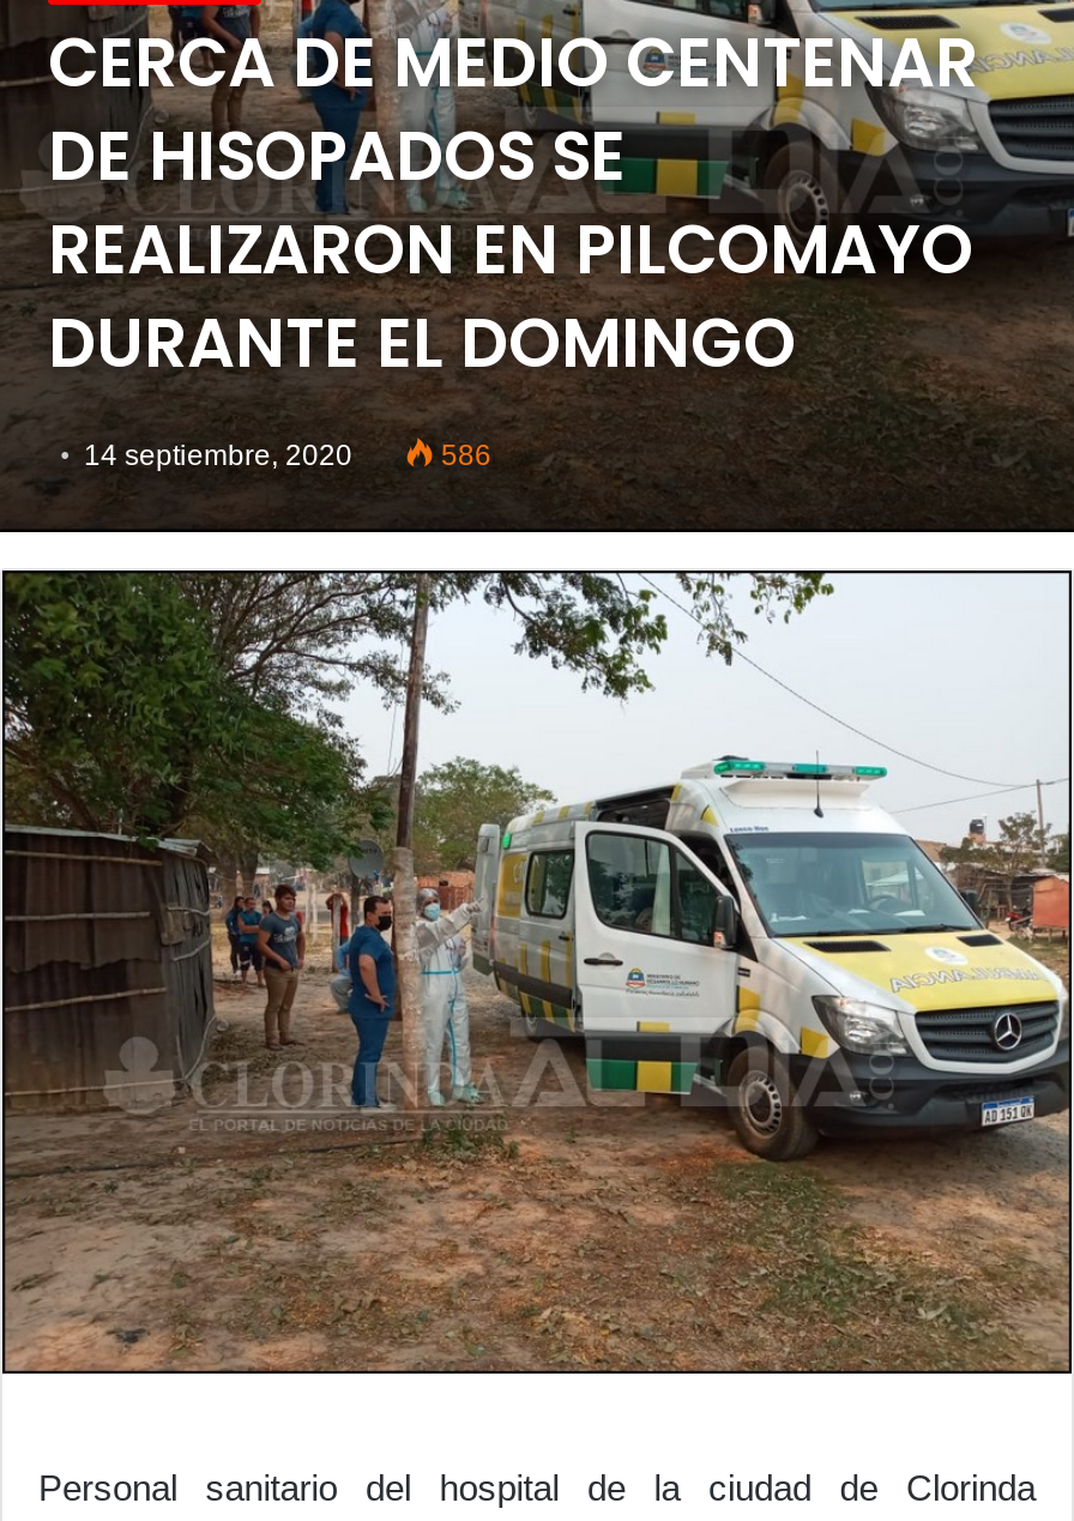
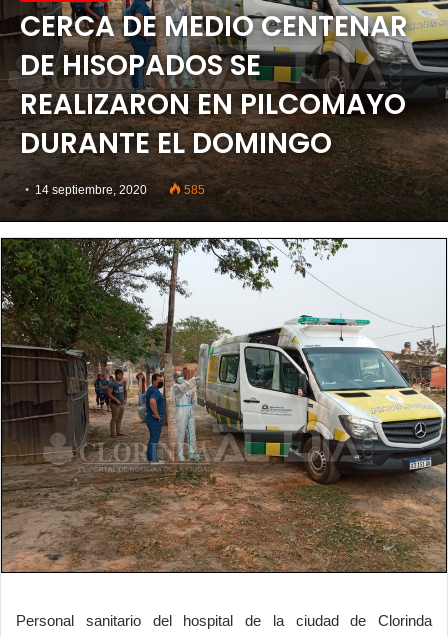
[434,439,491,473] 586 -> [181,183,205,197] 585

